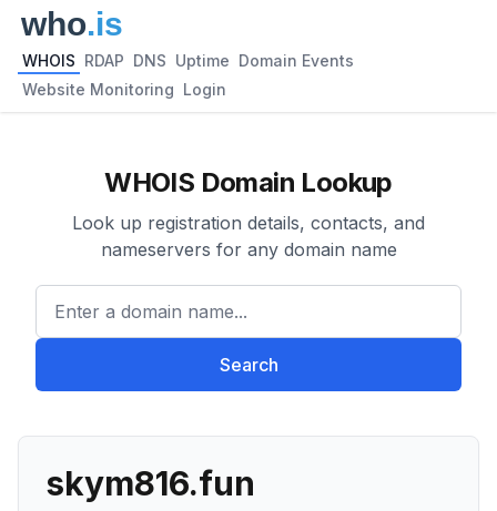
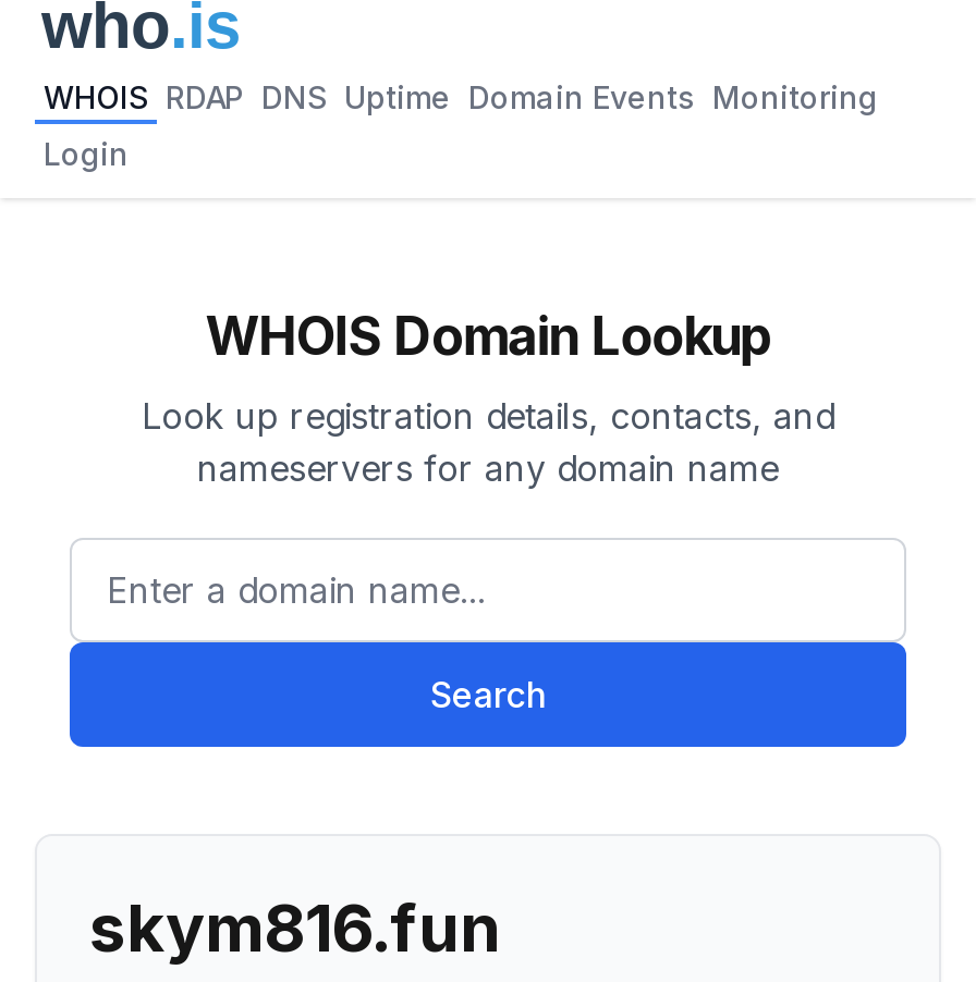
[22,51,354,70] WHOIS RDAP DNS Uptime Domain Events -> [44,78,878,115] WHOIS RDAP DNS Uptime Domain Events Monitoring
[22,80,226,99] Website Monitoring Login -> [44,135,129,172] Login

